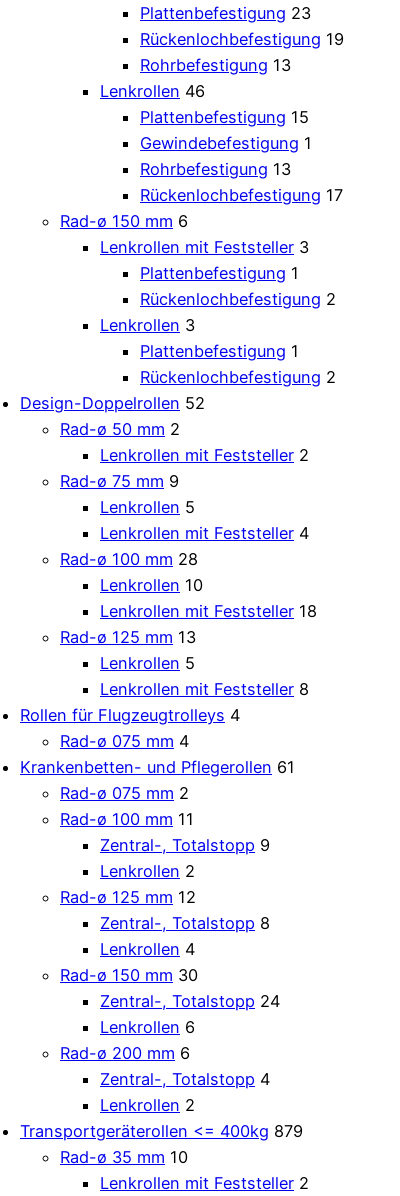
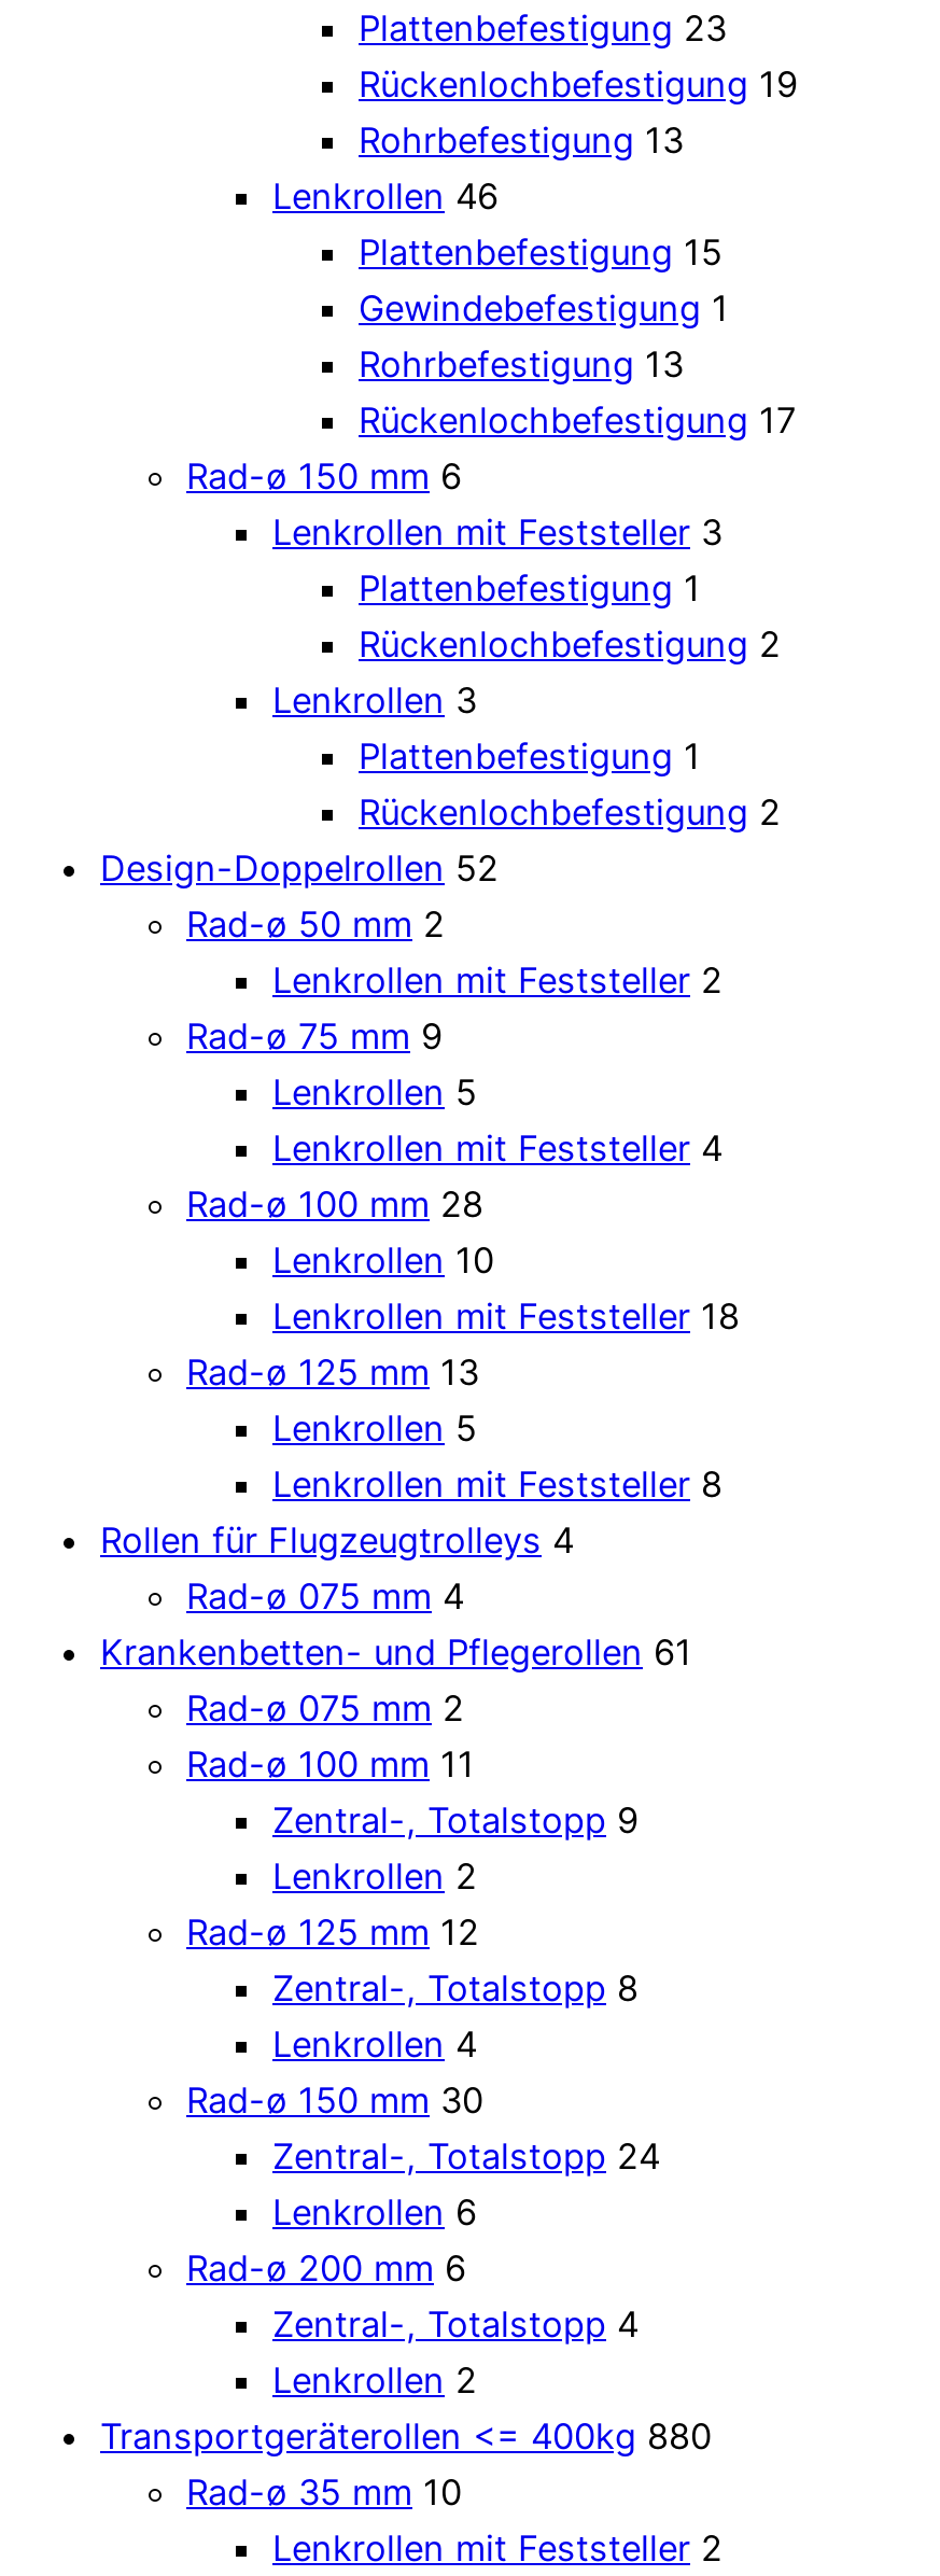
[20,1121,303,1141] Transportgeräterollen <= 400kg 879 -> [100,2415,712,2458] Transportgeräterollen <= 400kg 880

